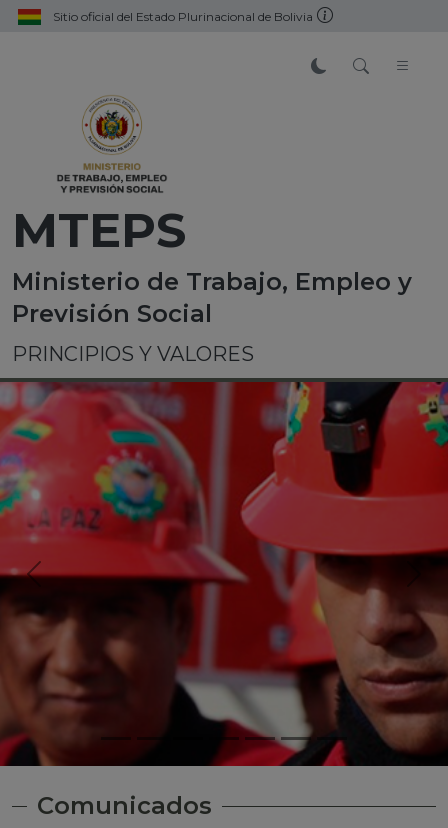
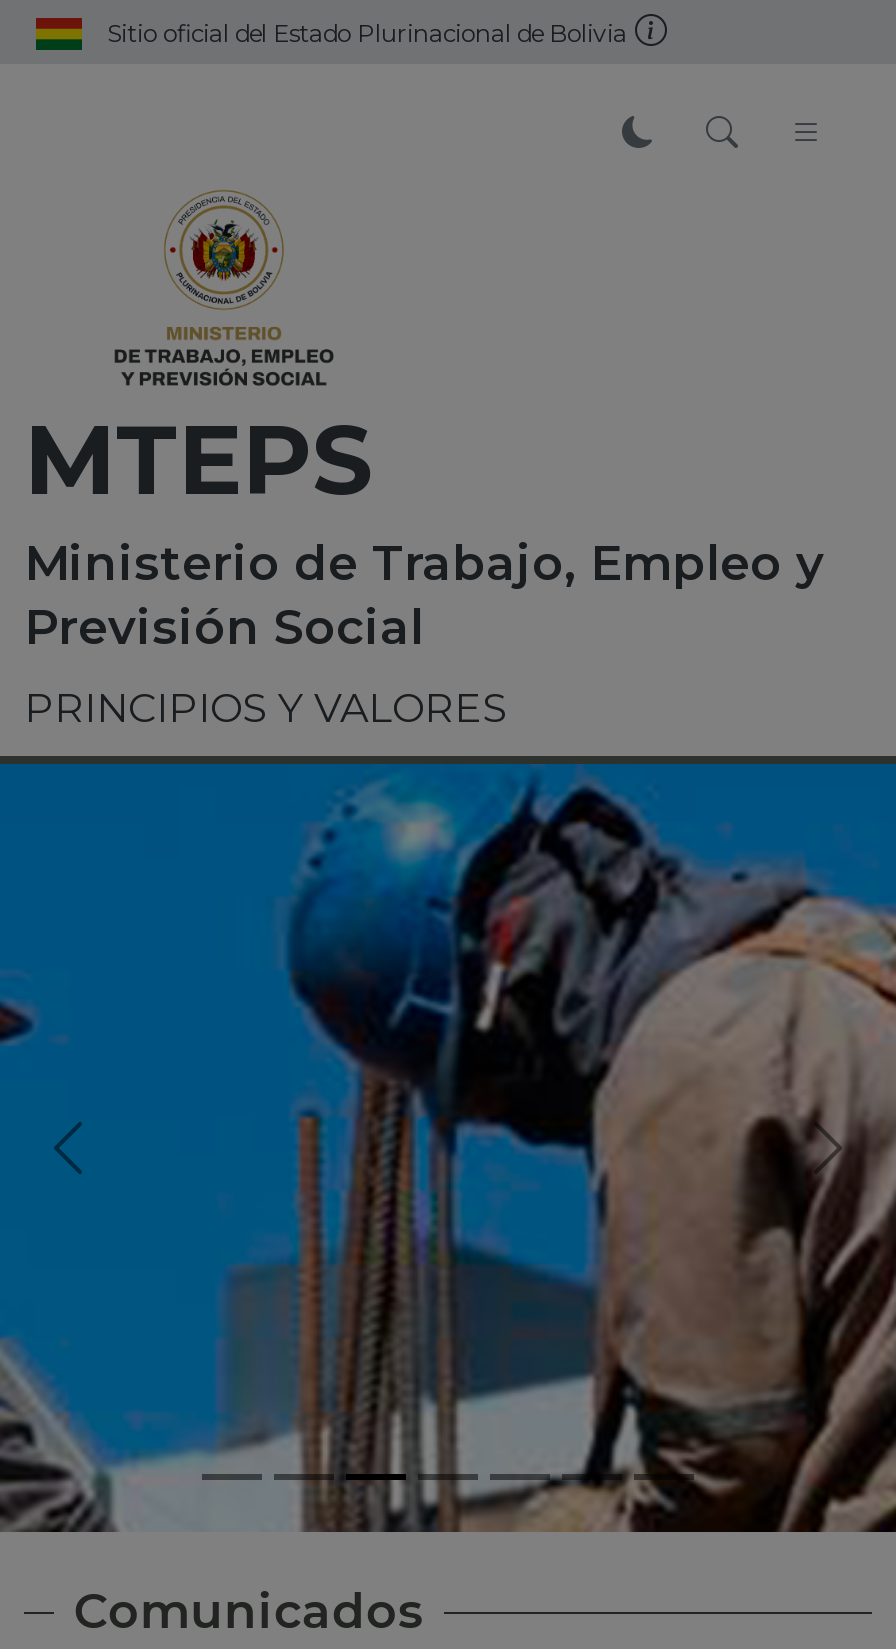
[3,381,445,767] [image] -> [6,762,890,1534] [image]

